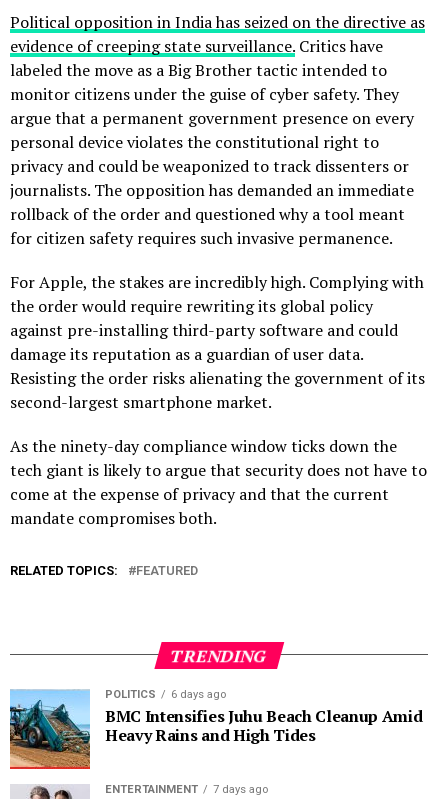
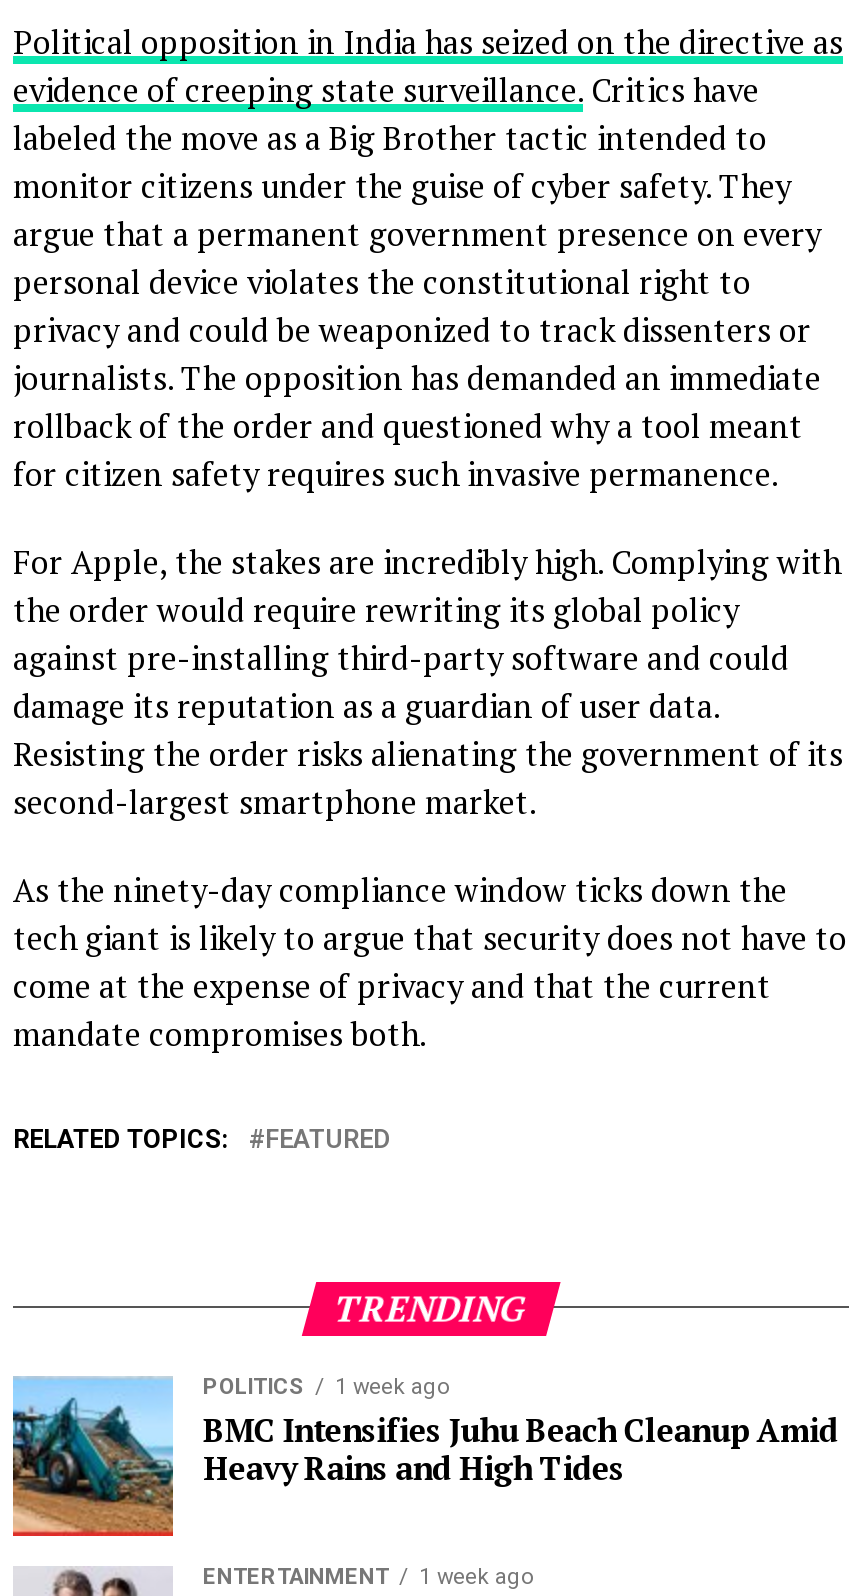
[105,688,226,701] POLITICS 6 days ago -> [203,1374,449,1400] POLITICS 1 week ago
[105,783,268,796] ENTERTAINMENT 7 days ago -> [203,1564,533,1590] ENTERTAINMENT 1 week ago

